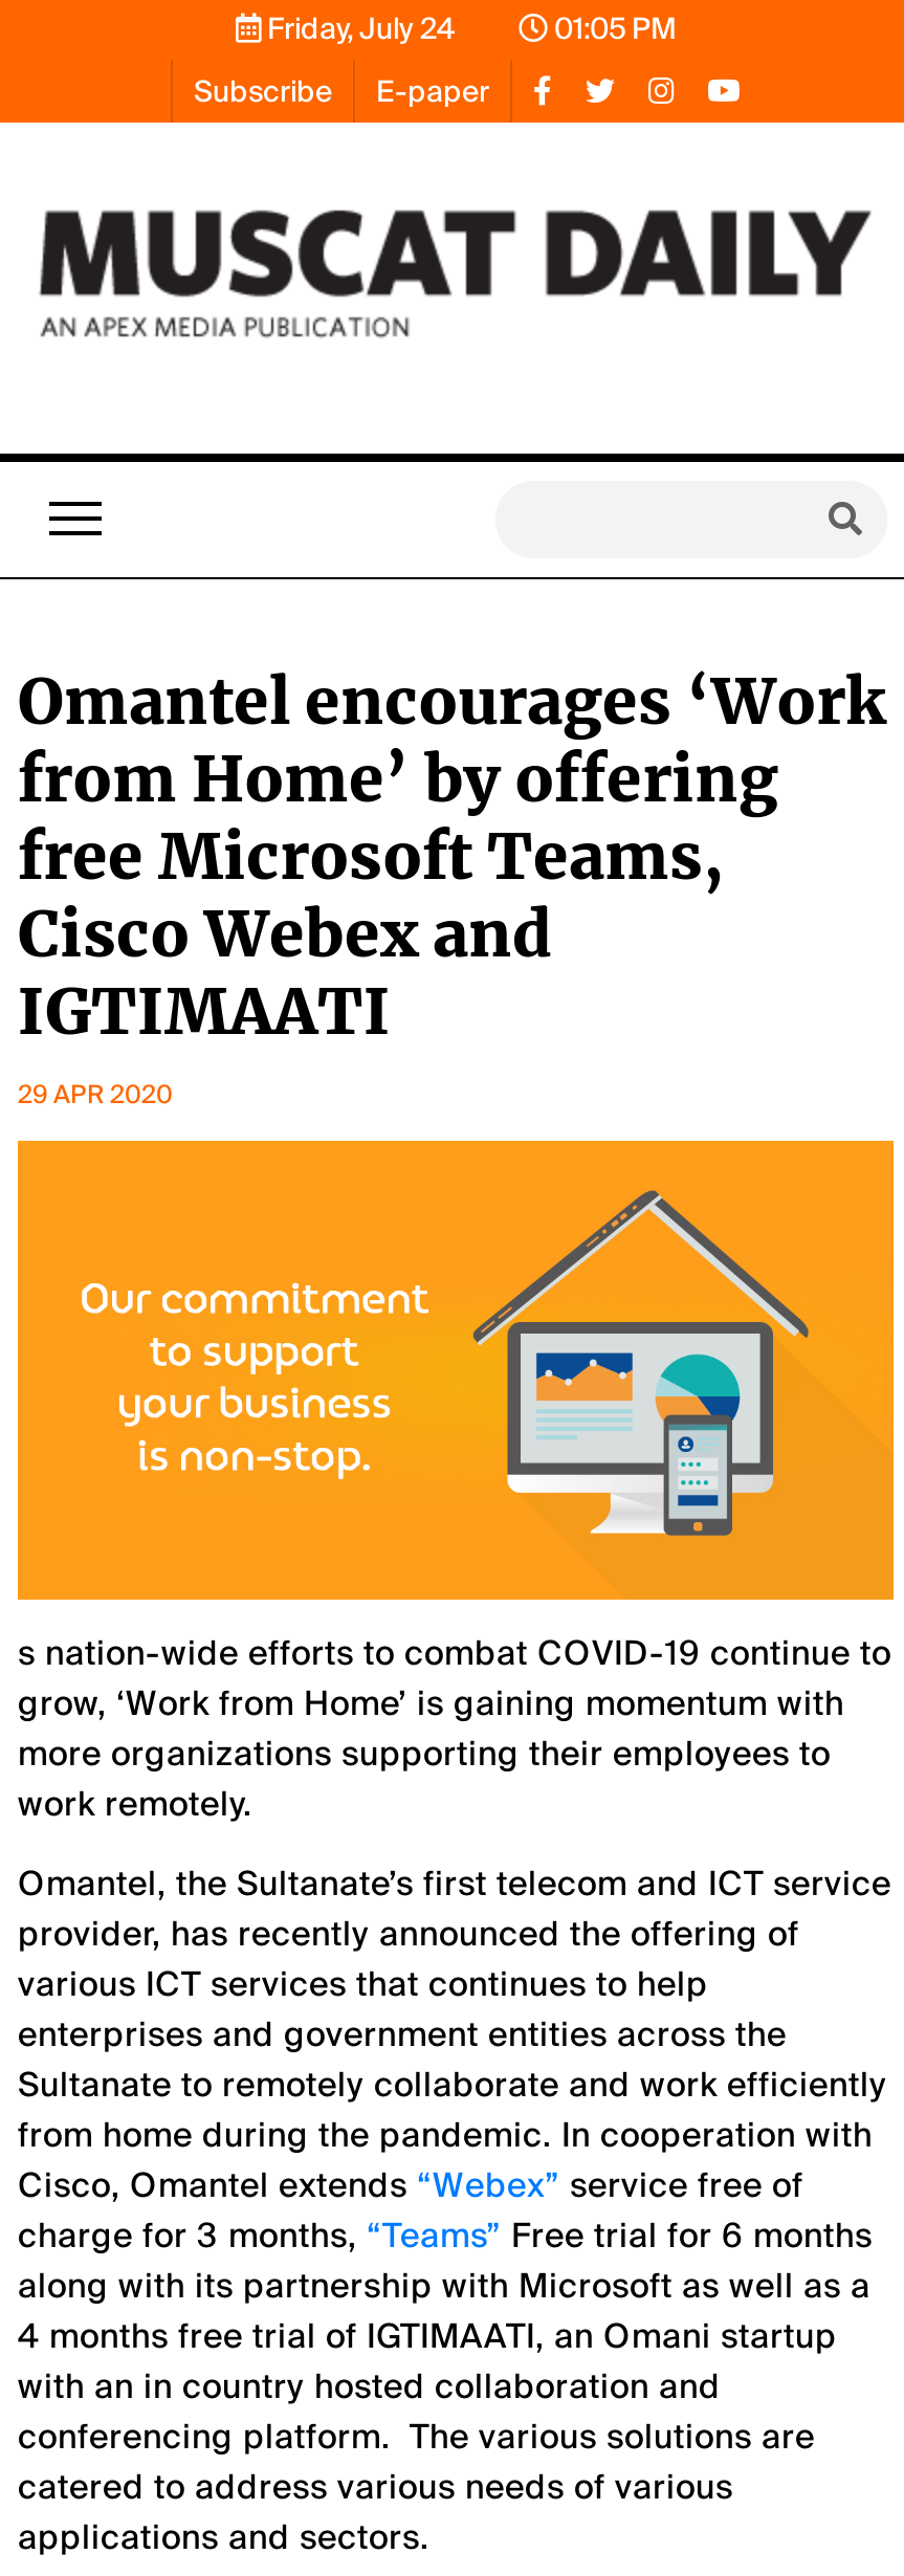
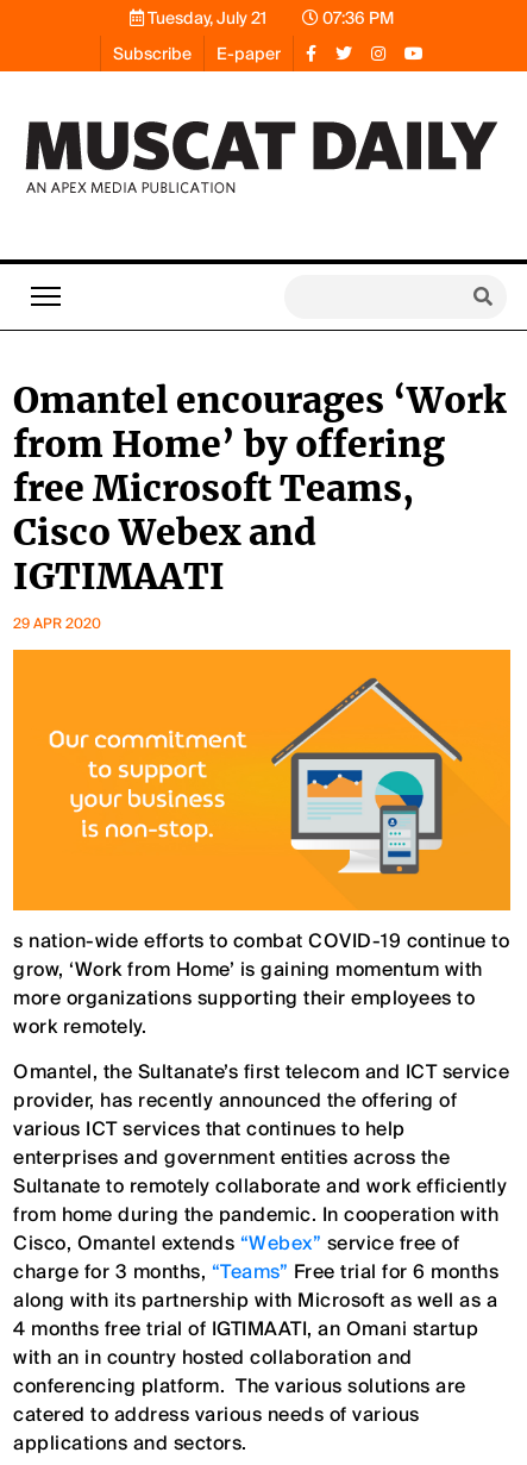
[261,9,456,47] Friday, July 24 -> [144,7,266,29] Tuesday, July 21
[548,9,676,47] 01:05 PM -> [319,7,394,29] 07:36 PM

